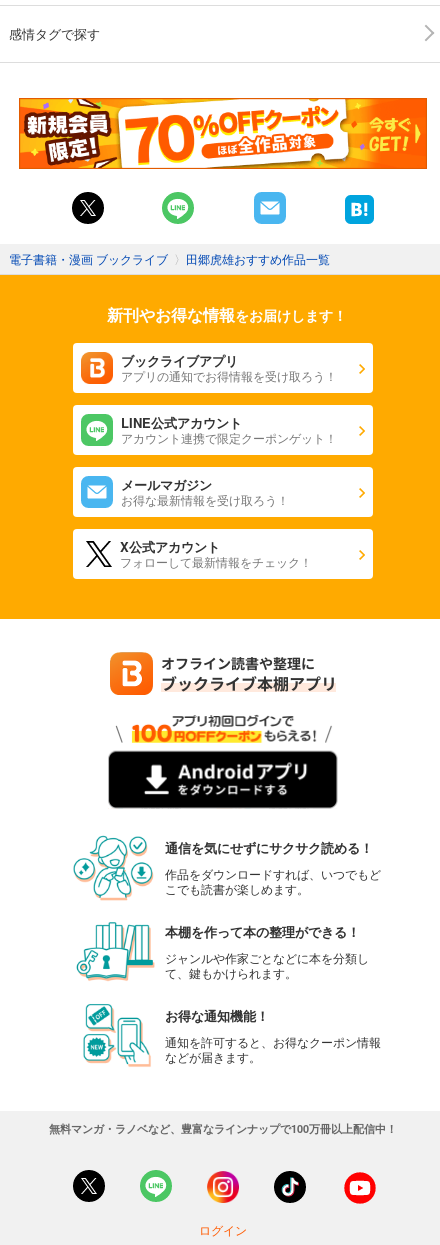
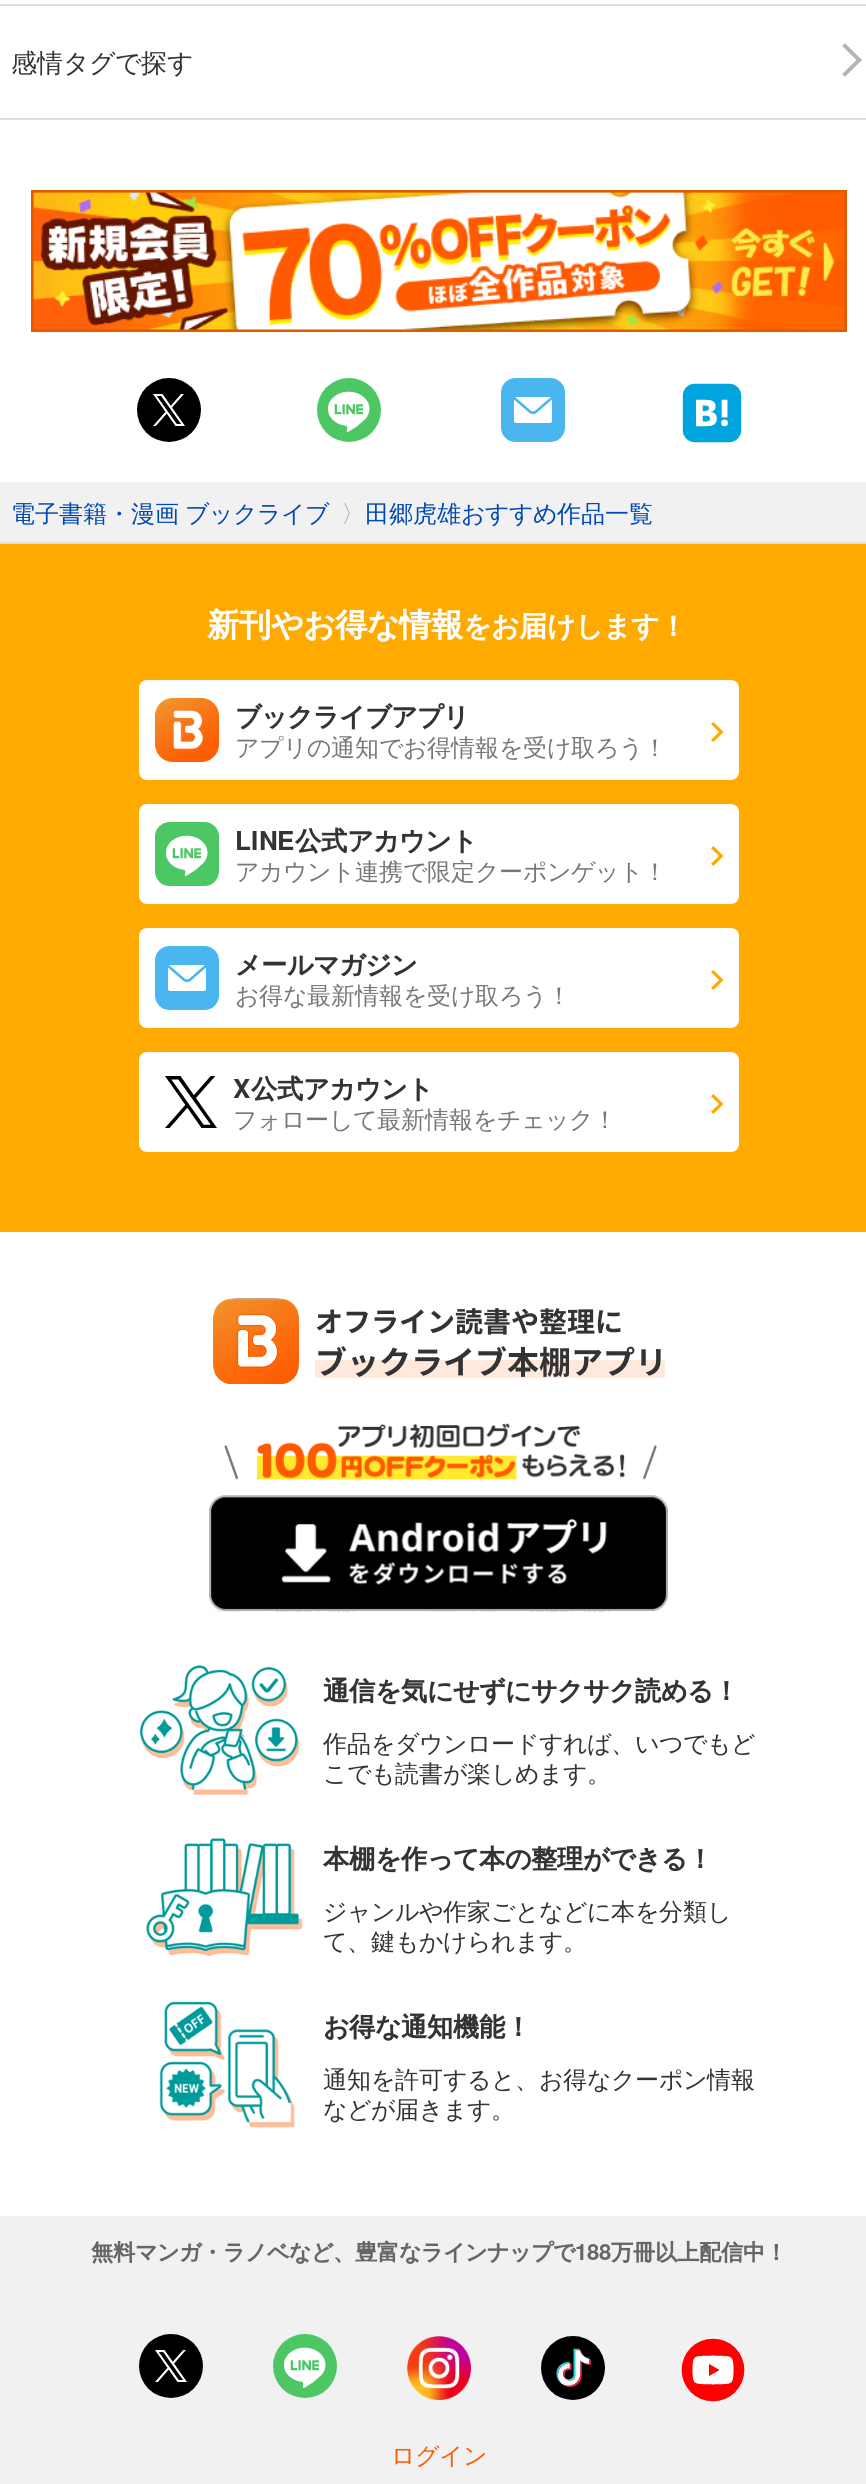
[49,1121,397,1136] 無料マンガ・ラノベなど、豊富なラインナップで100万冊以上配信中！ -> [91,2237,787,2267] 無料マンガ・ラノベなど、豊富なラインナップで188万冊以上配信中！

